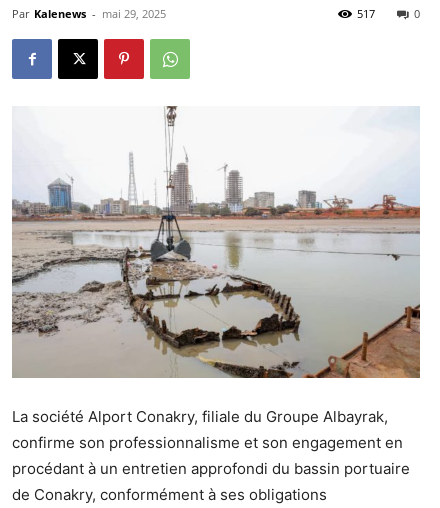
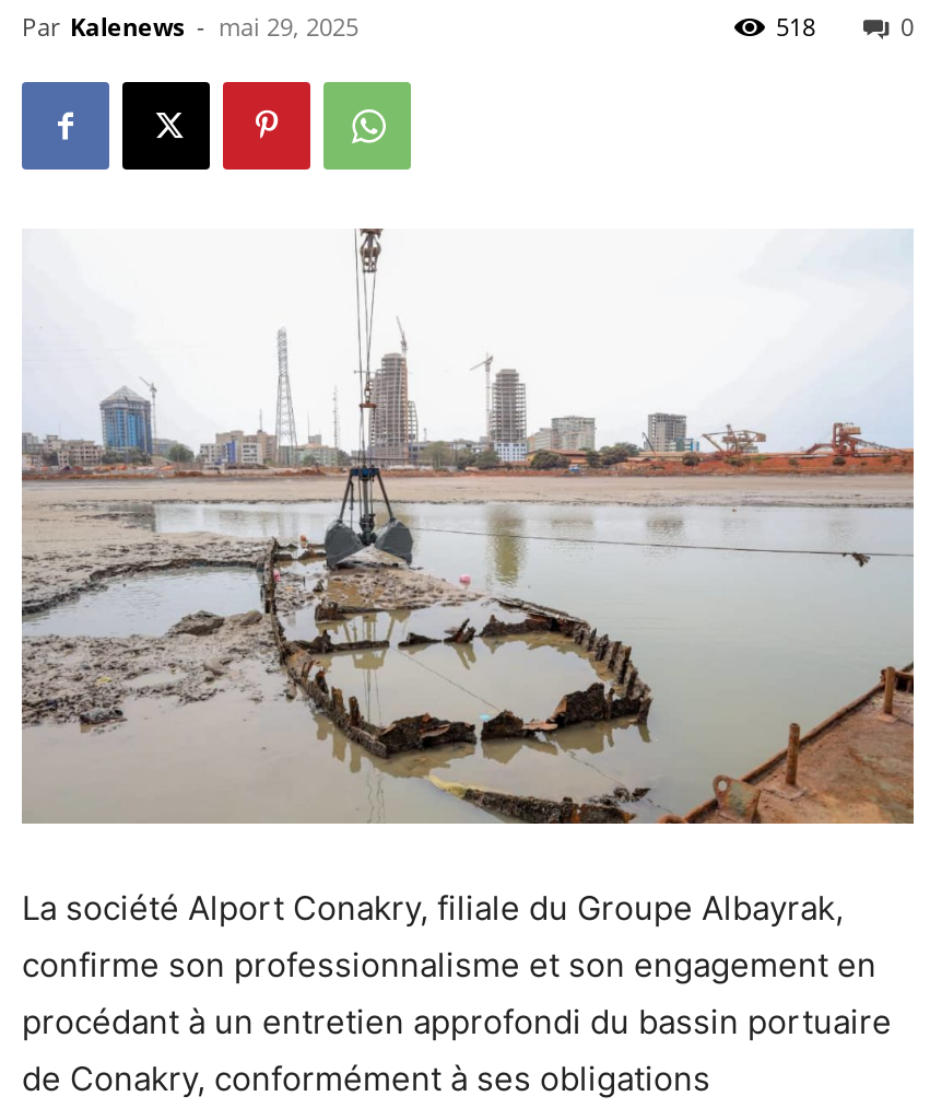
[357,6,375,21] 517 -> [776,10,815,43] 518

